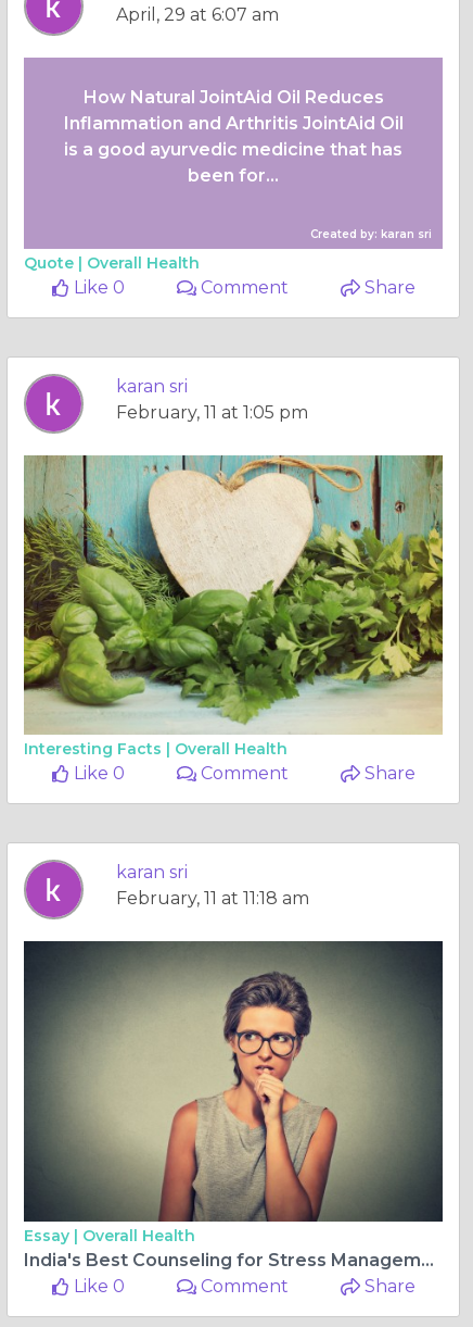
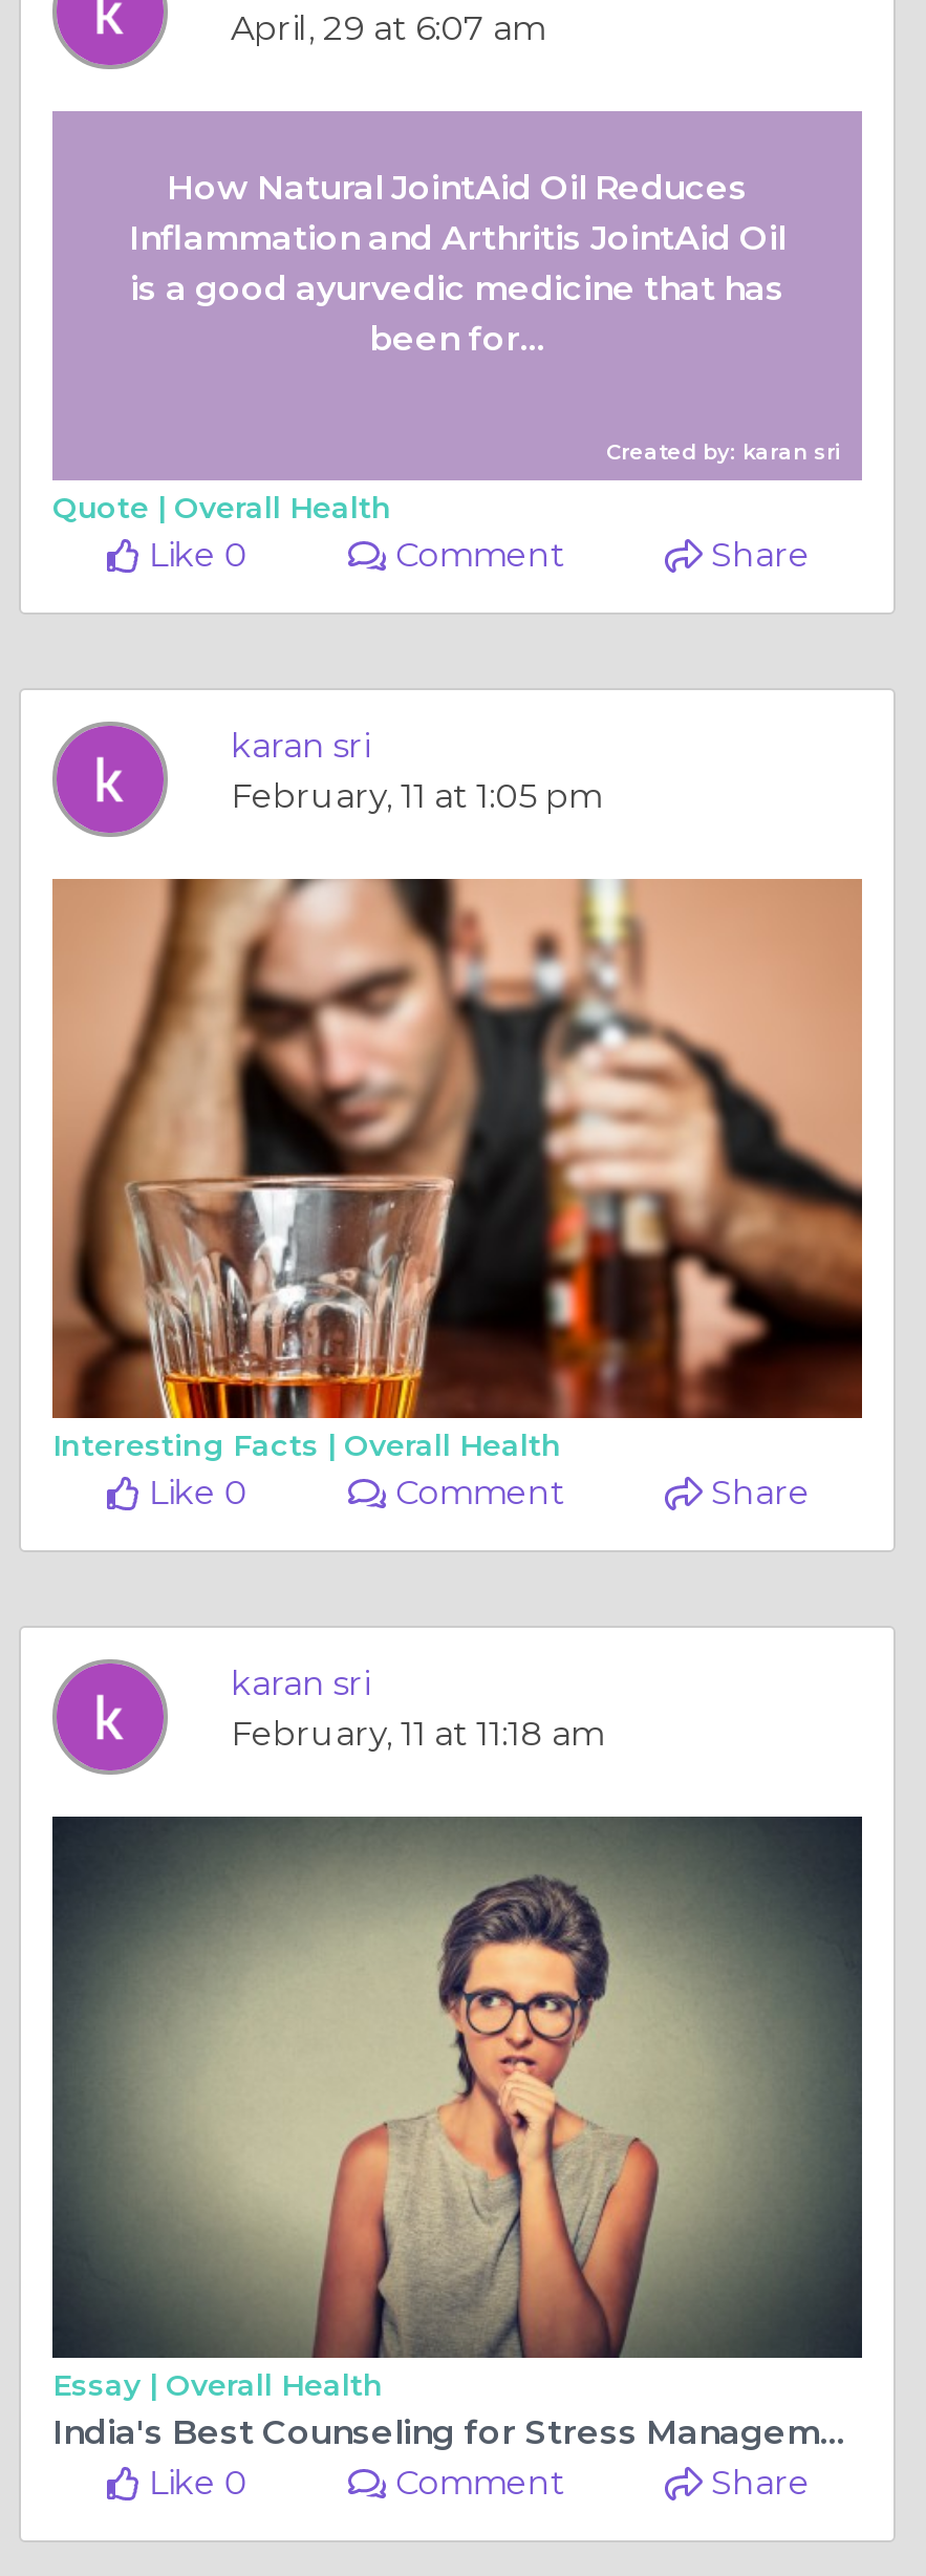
[23,454,444,735] [image] -> [50,877,864,1420] [image]

